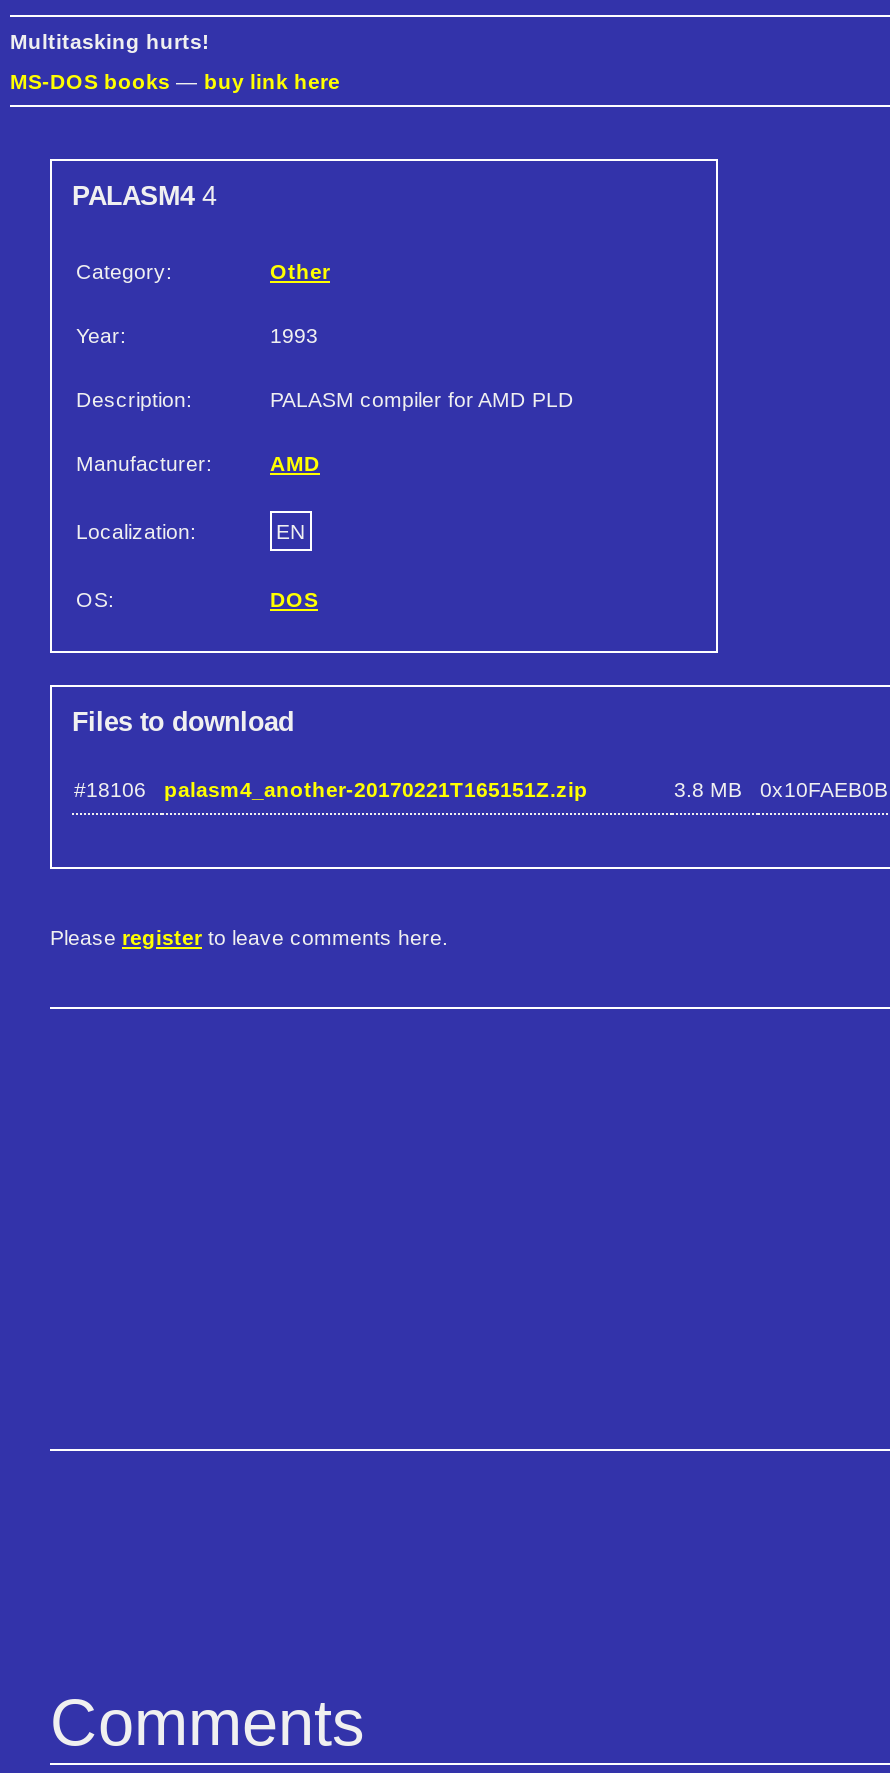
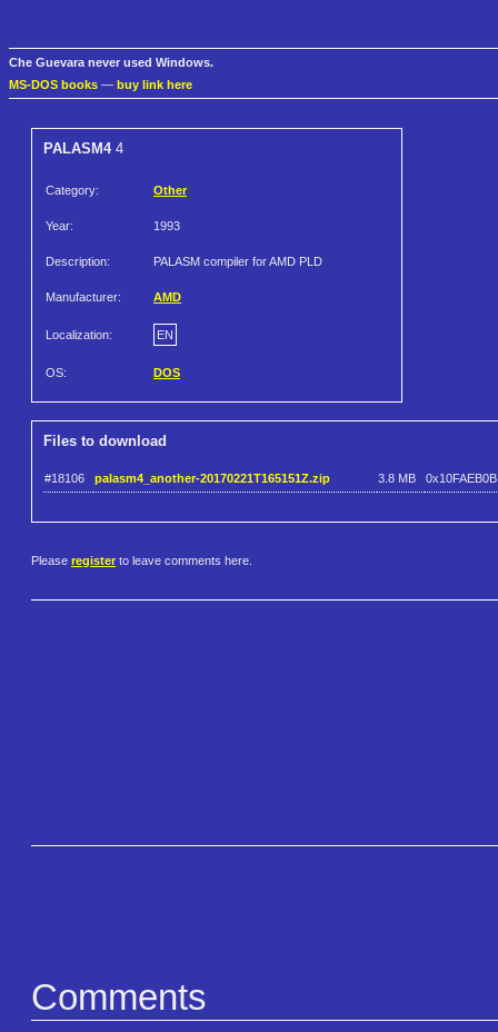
[10,29,210,53] Multitasking hurts! -> [9,56,213,69] Che Guevara never used Windows.

